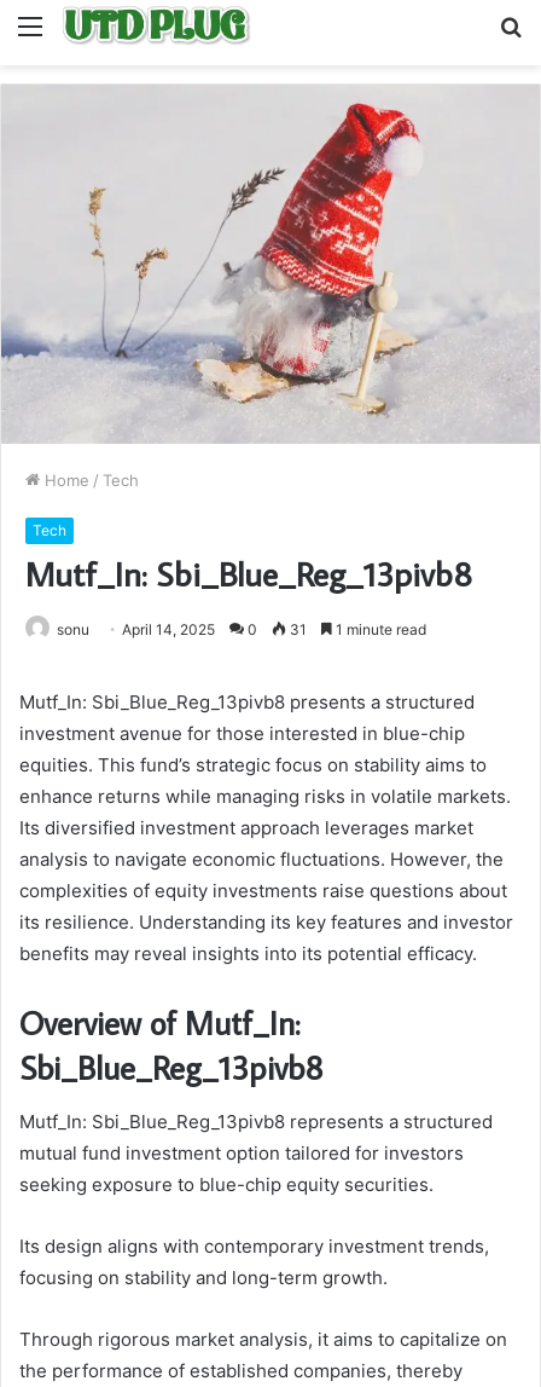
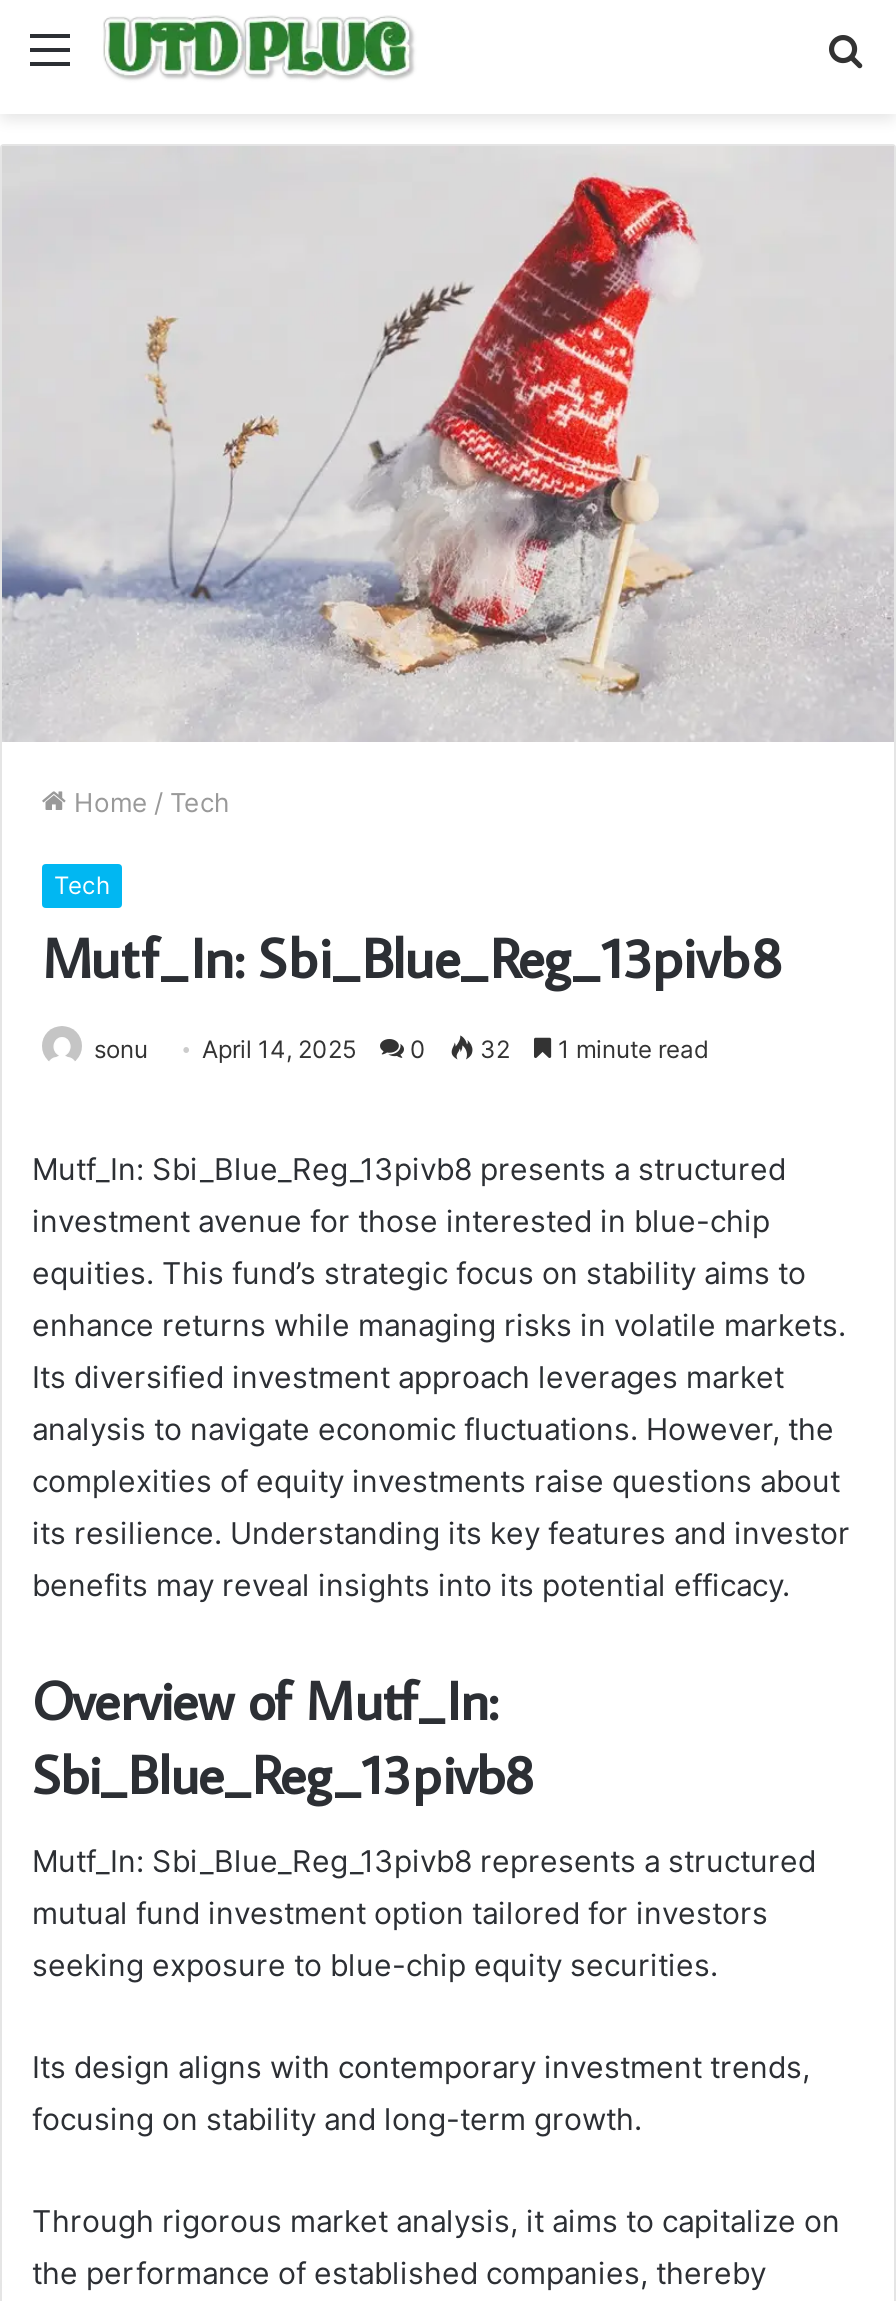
[57,620,426,639] sonu April 14, 2025 0 31 1 minute read -> [94,1033,708,1063] sonu April 14, 2025 0 32 1 minute read

